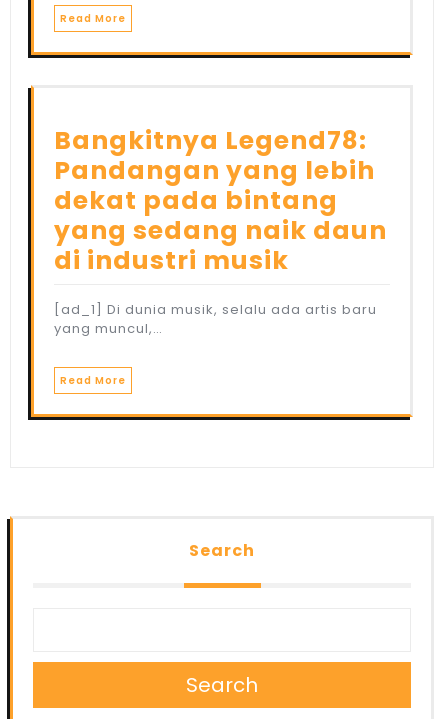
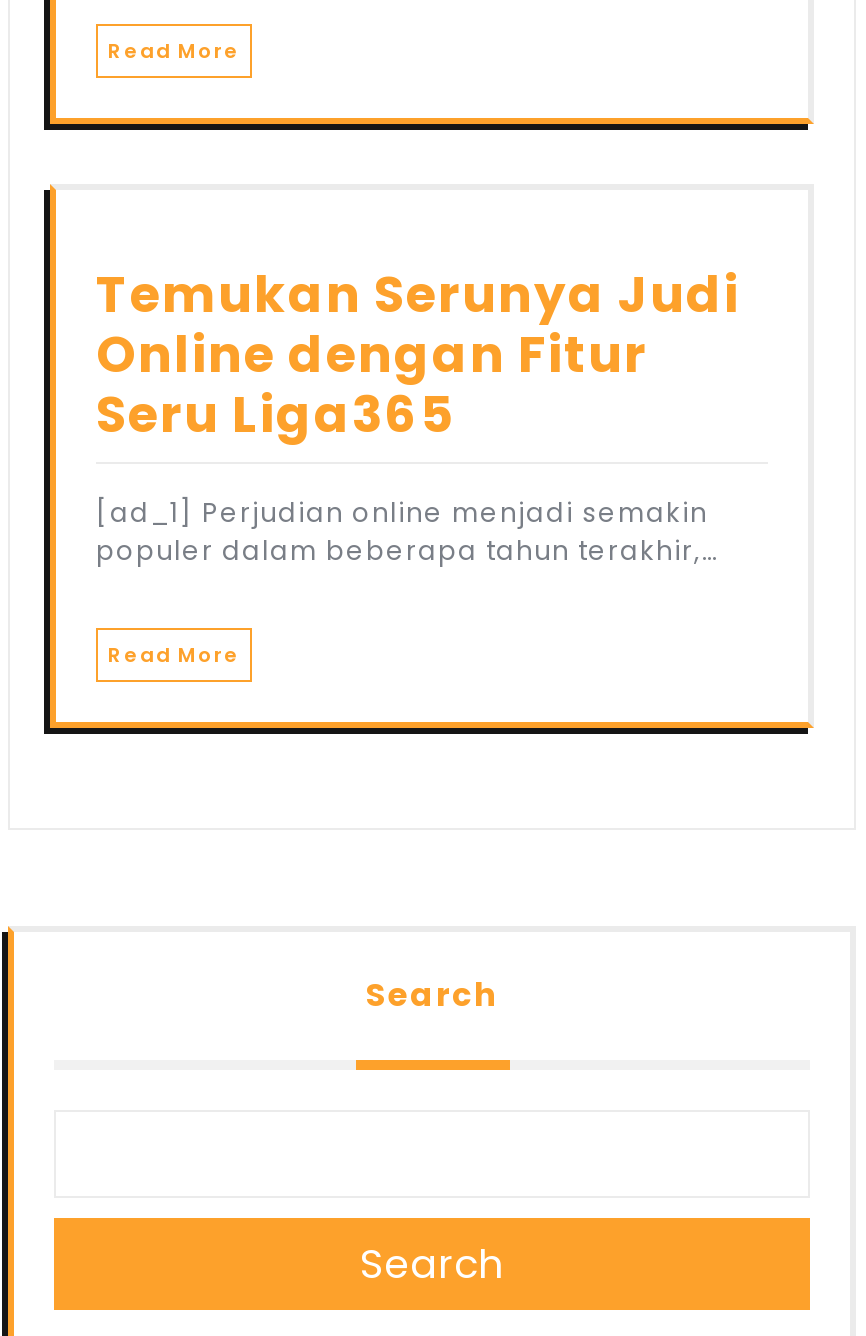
[54,123,387,278] Bangkitnya Legend78: | Pandangan yang lebih | dekat pada bintang | yang sedang naik daun | di industri musik -> [96,261,740,451] Temukan Serunya Judi | Online dengan Fitur | Seru Liga365
[54,300,377,338] [ad_1] Di dunia musik, selalu ada artis baru | yang muncul,… -> [96,495,722,571] [ad_1] Perjudian online menjadi semakin | populer dalam beberapa tahun terakhir,…

